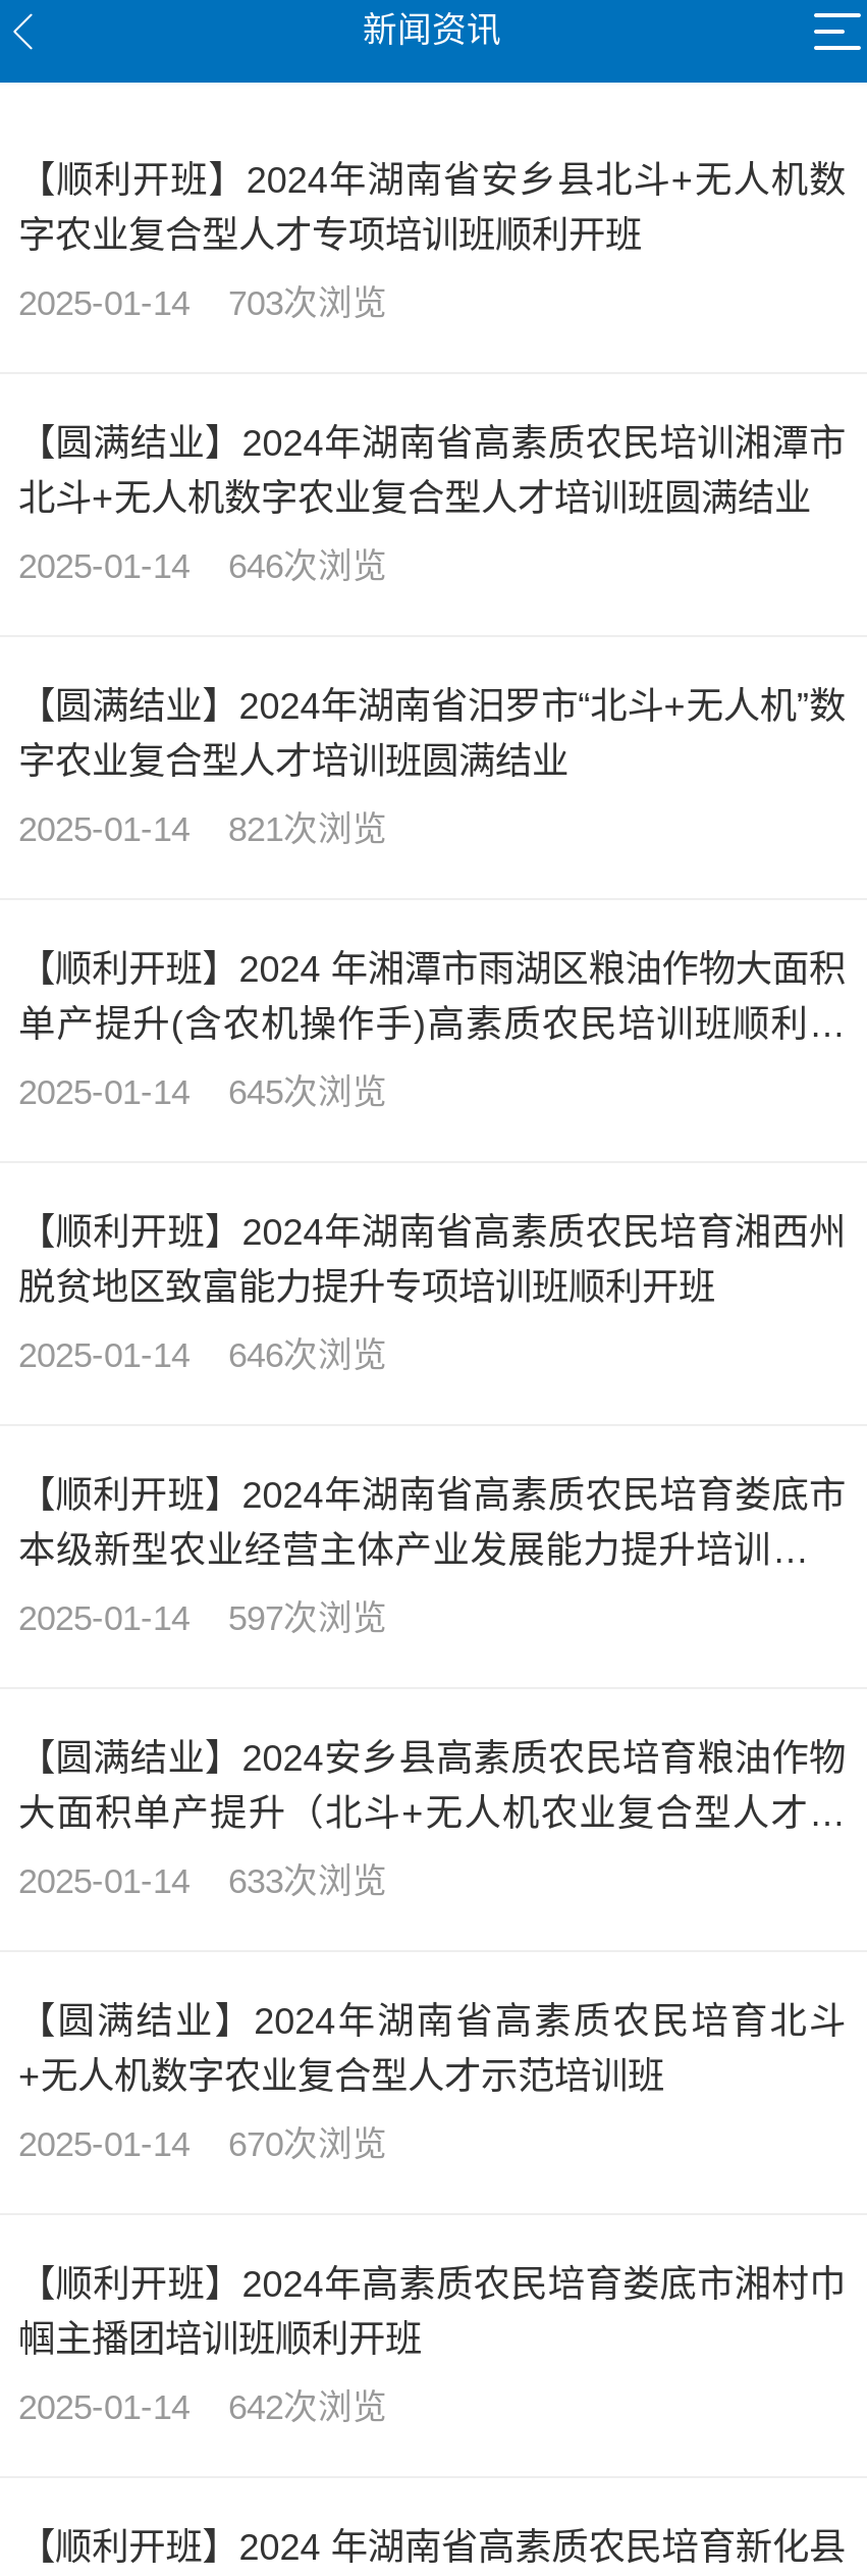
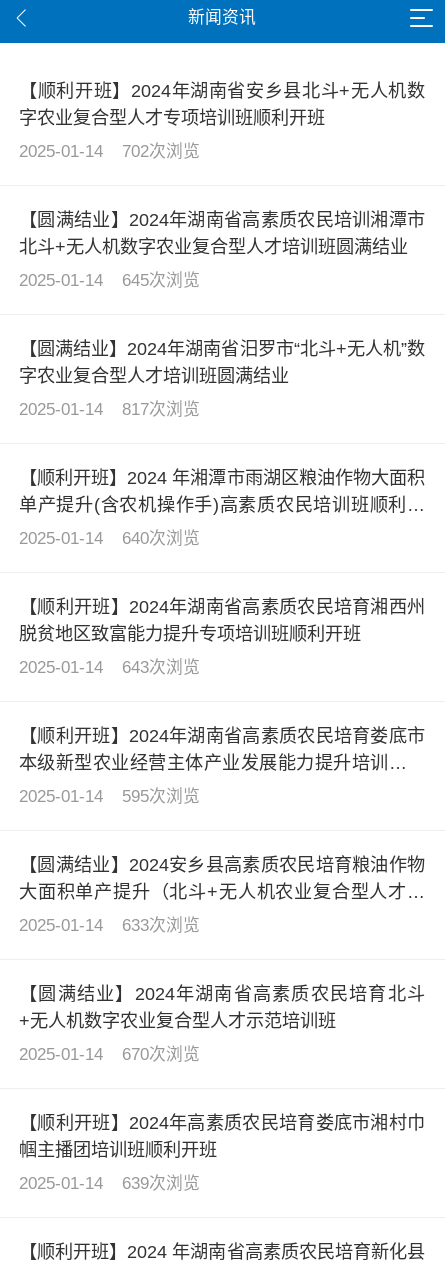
[18,284,387,323] 2025-01-14 703次浏览 -> [19,142,200,161] 2025-01-14 702次浏览
[18,547,387,586] 2025-01-14 646次浏览 -> [19,271,200,290] 2025-01-14 645次浏览
[18,810,387,849] 2025-01-14 821次浏览 -> [19,400,200,419] 2025-01-14 817次浏览
[228,1073,387,1112] 645次浏览 -> [122,529,200,548] 640次浏览
[18,1336,387,1375] 2025-01-14 646次浏览 -> [19,658,200,677] 2025-01-14 643次浏览
[228,1599,387,1638] 597次浏览 -> [122,787,200,806] 595次浏览
[18,2388,387,2427] 2025-01-14 642次浏览 -> [19,1174,200,1193] 2025-01-14 639次浏览

